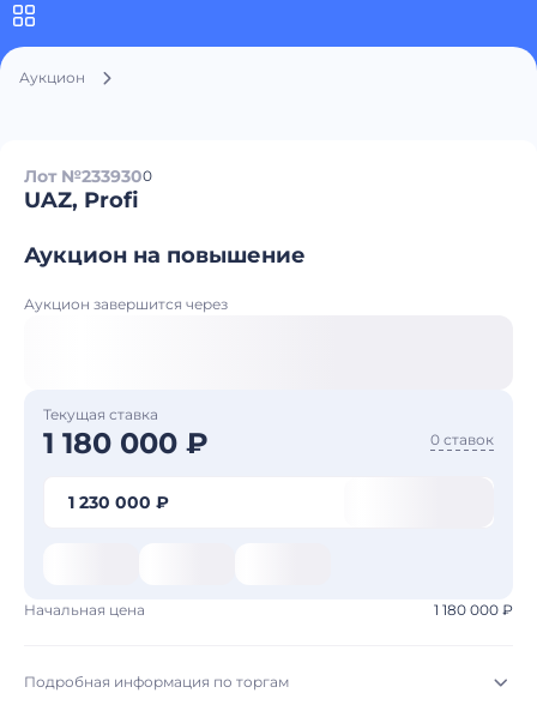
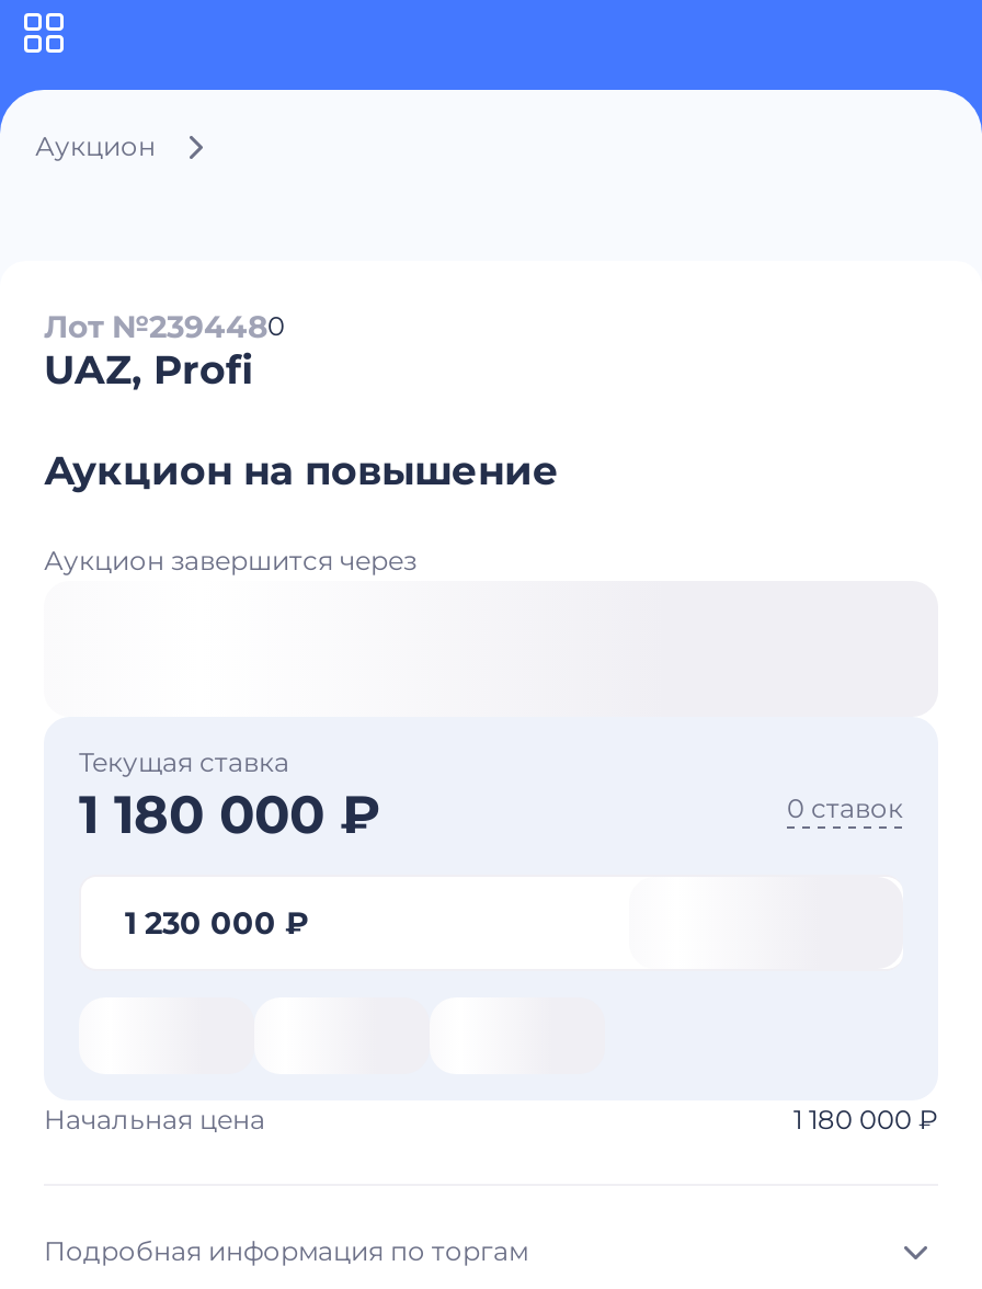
[24,165,152,187] Лот №2339300 -> [44,307,285,346] Лот №2394480

